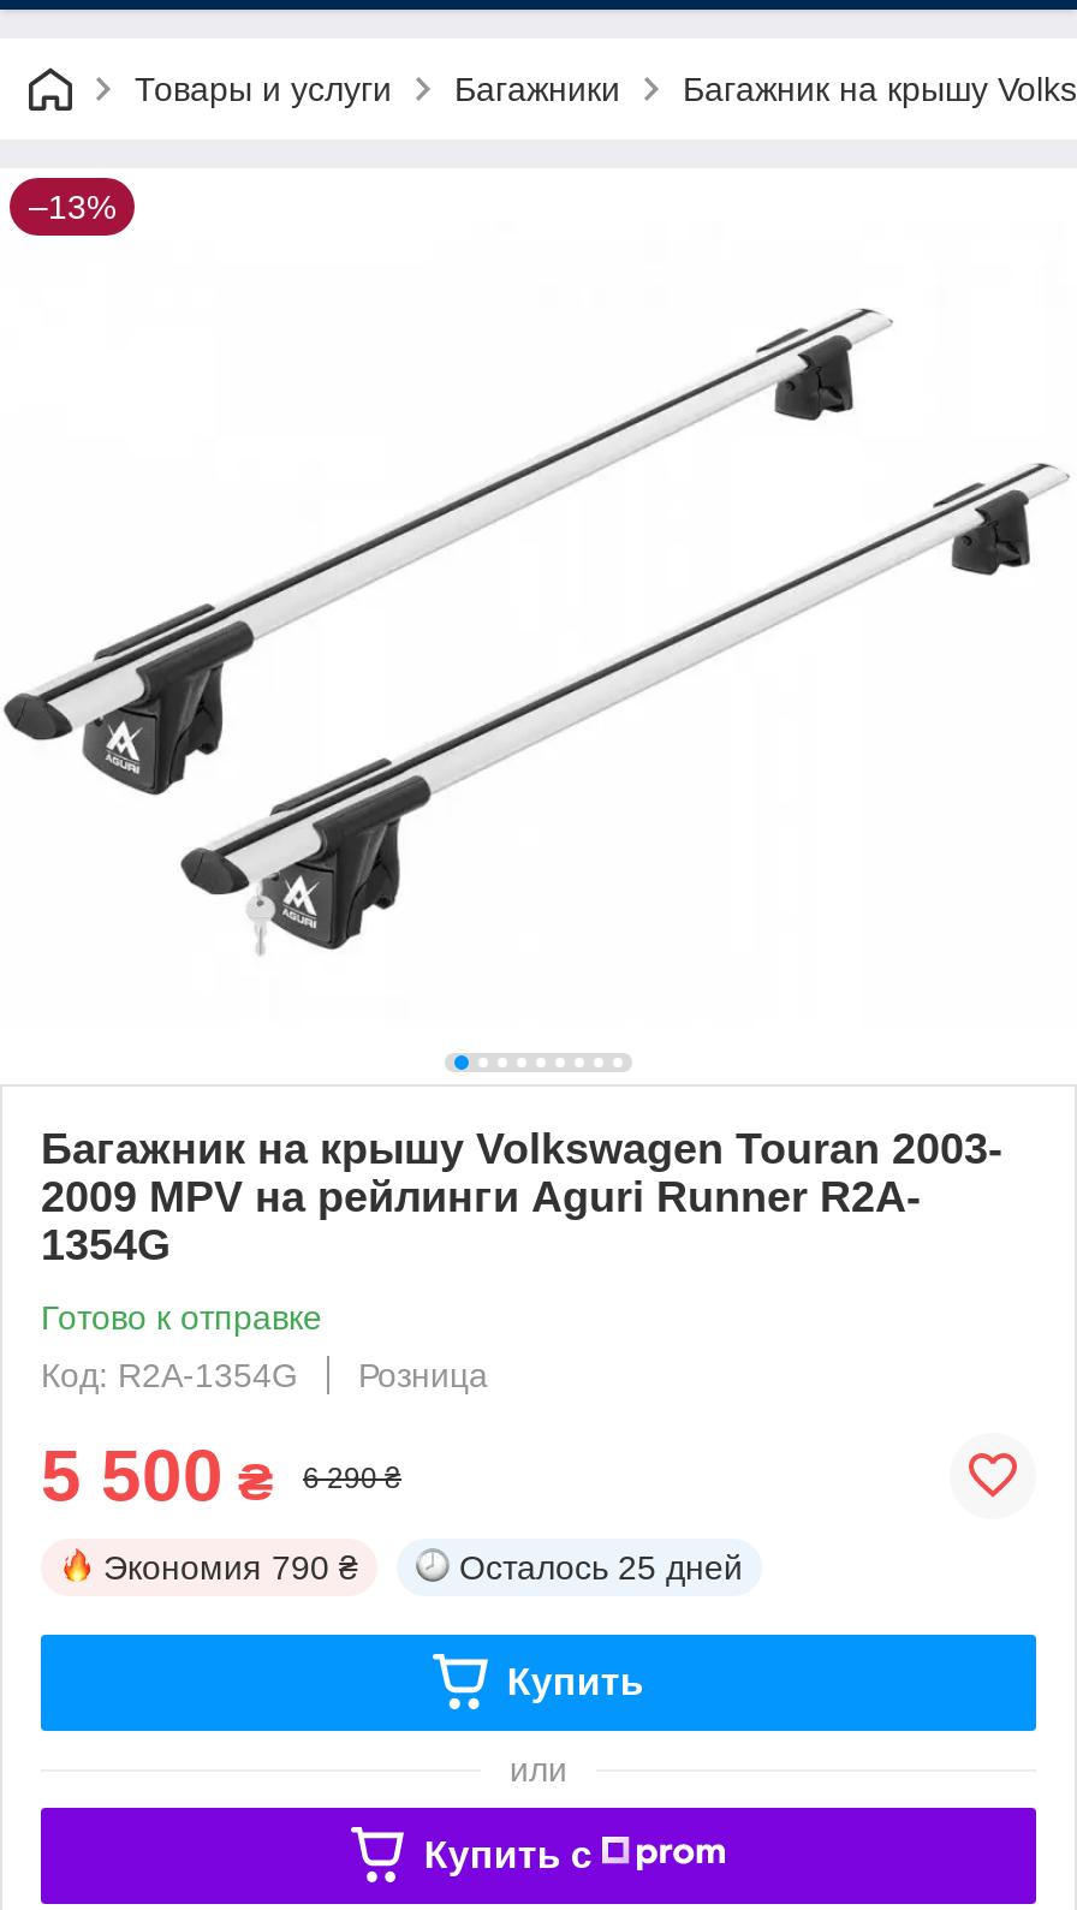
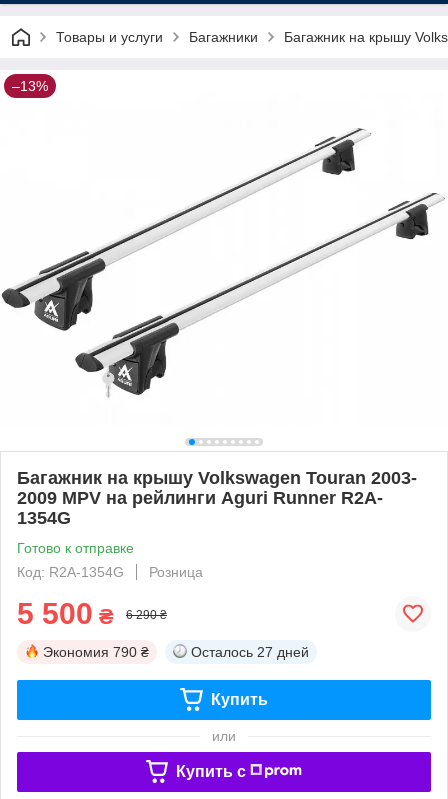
[459,1548,743,1586] Осталось 25 дней -> [191,644,309,660] Осталось 27 дней

